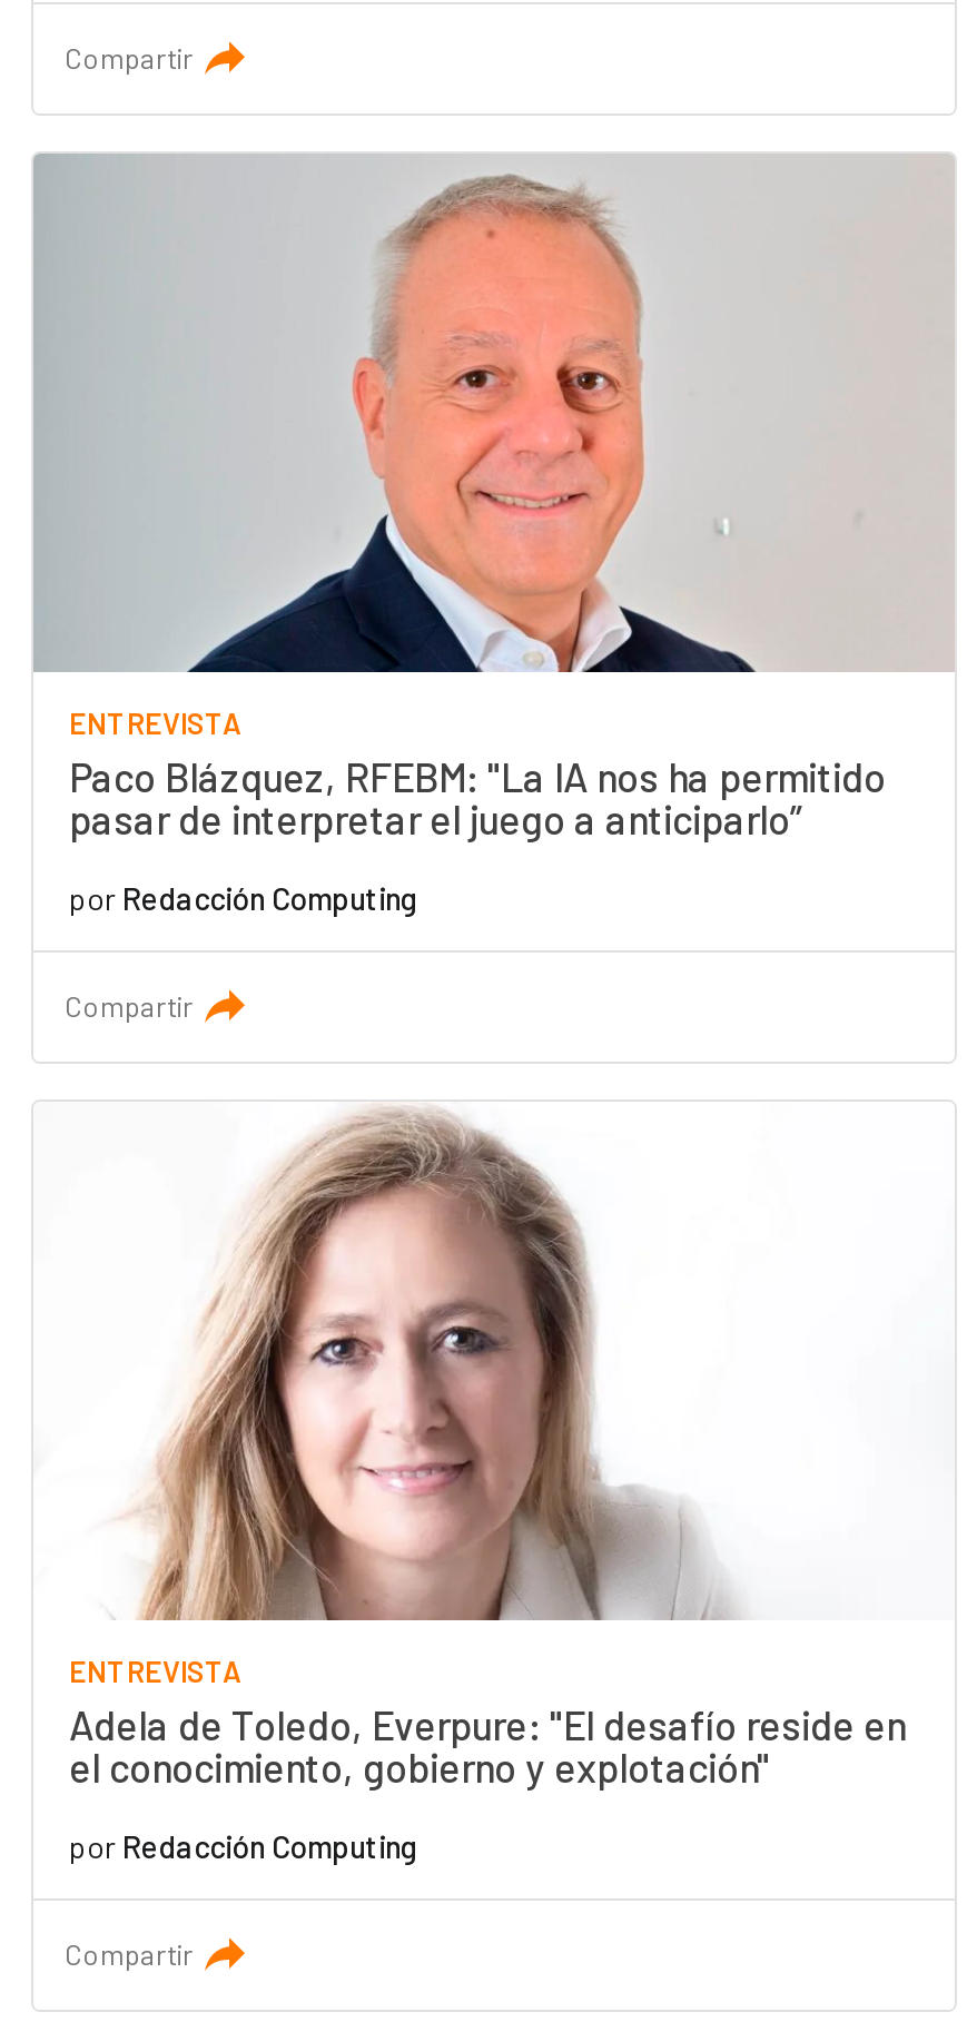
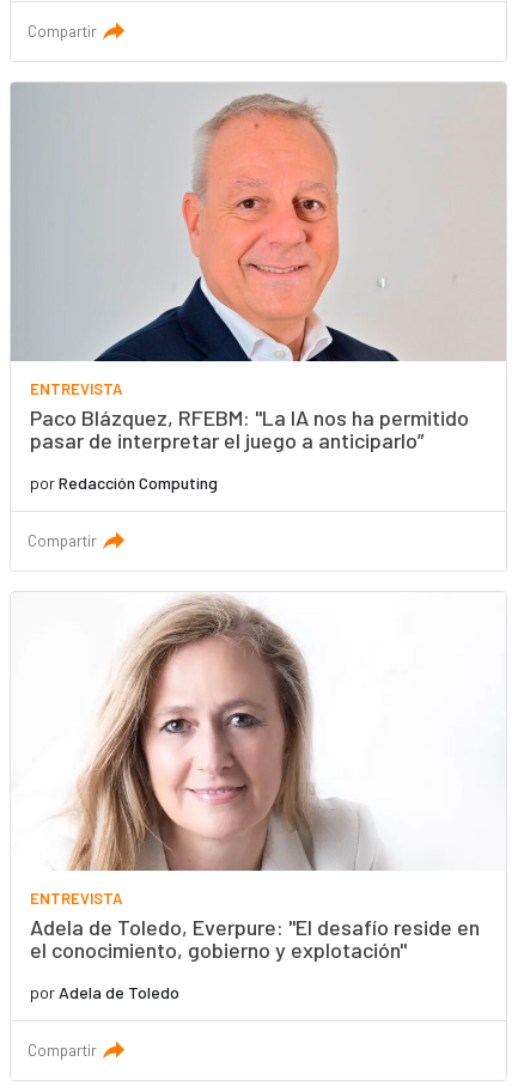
[69,1827,418,1864] por Redacción Computing -> [30,982,179,1002] por Adela de Toledo

